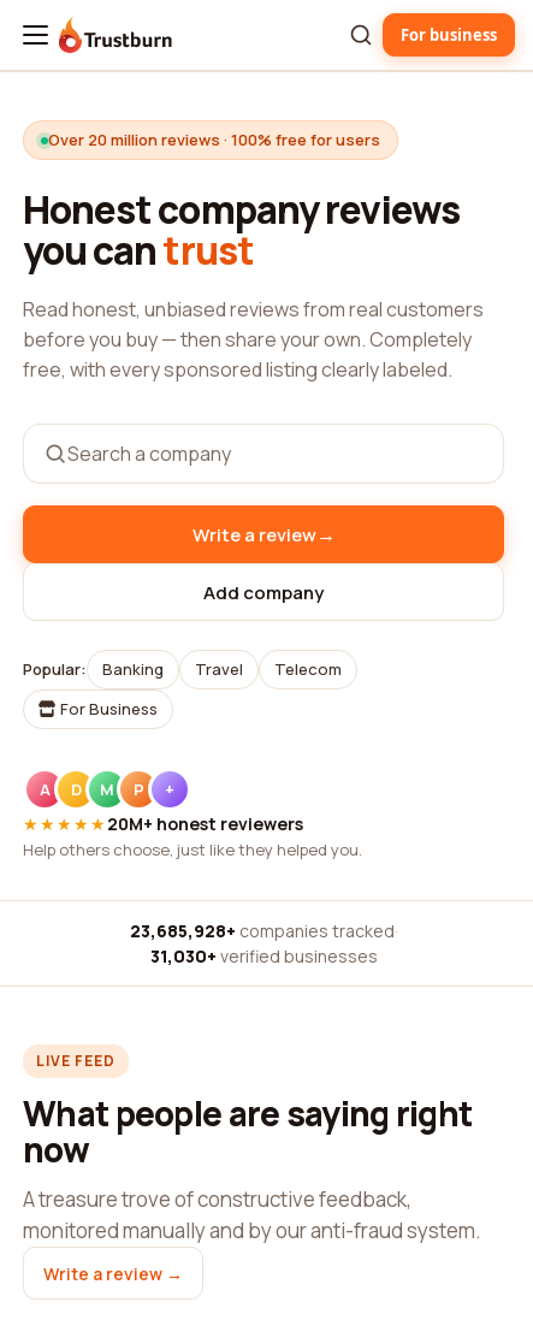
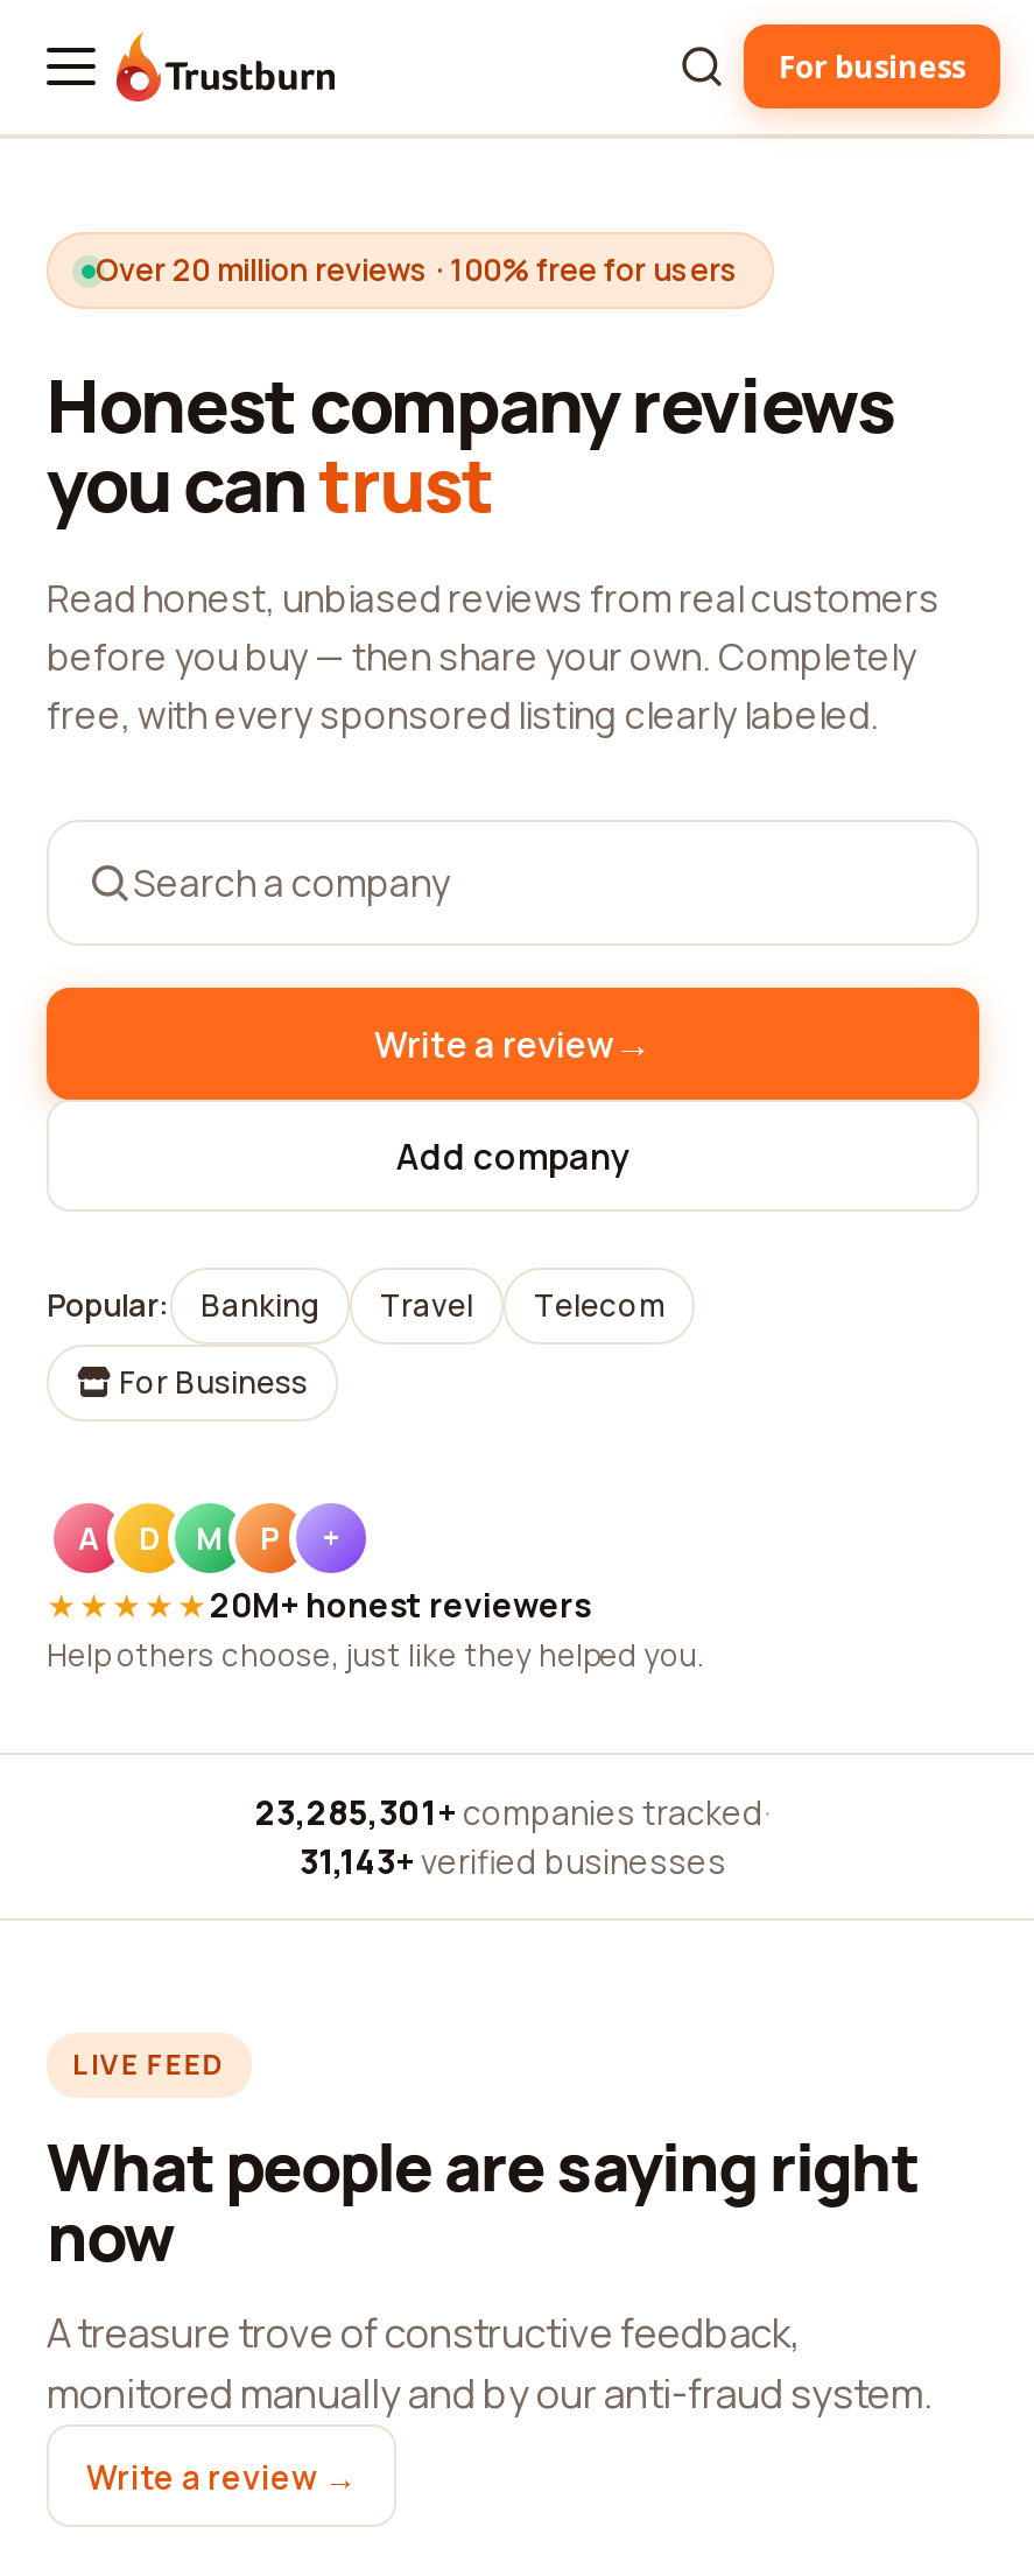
[129,919,398,942] 23,685,928+ companies tracked · -> [255,1790,771,1834] 23,285,301+ companies tracked ·
[150,945,377,967] 31,030+ verified businesses -> [300,1839,726,1883] 31,143+ verified businesses

